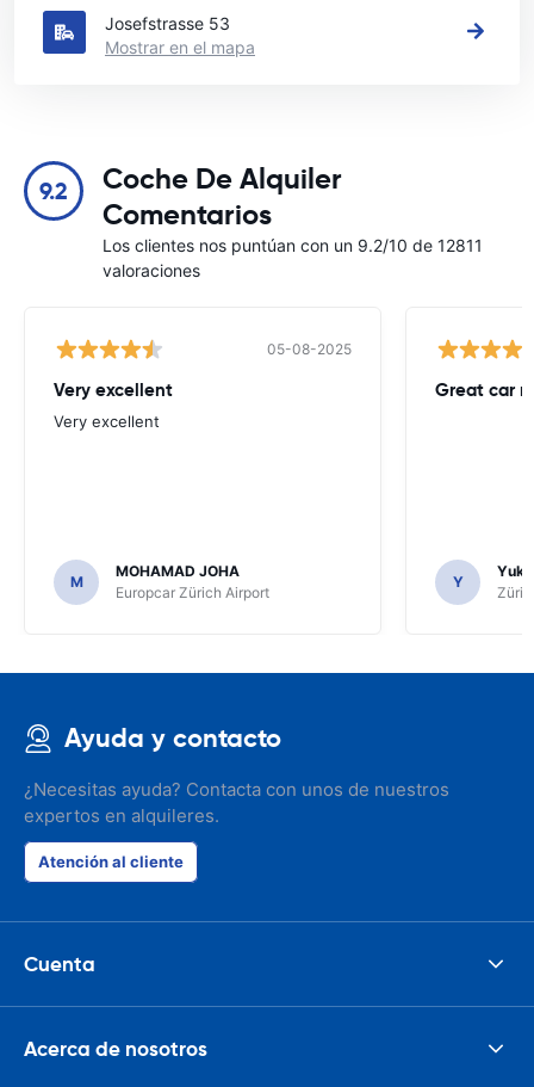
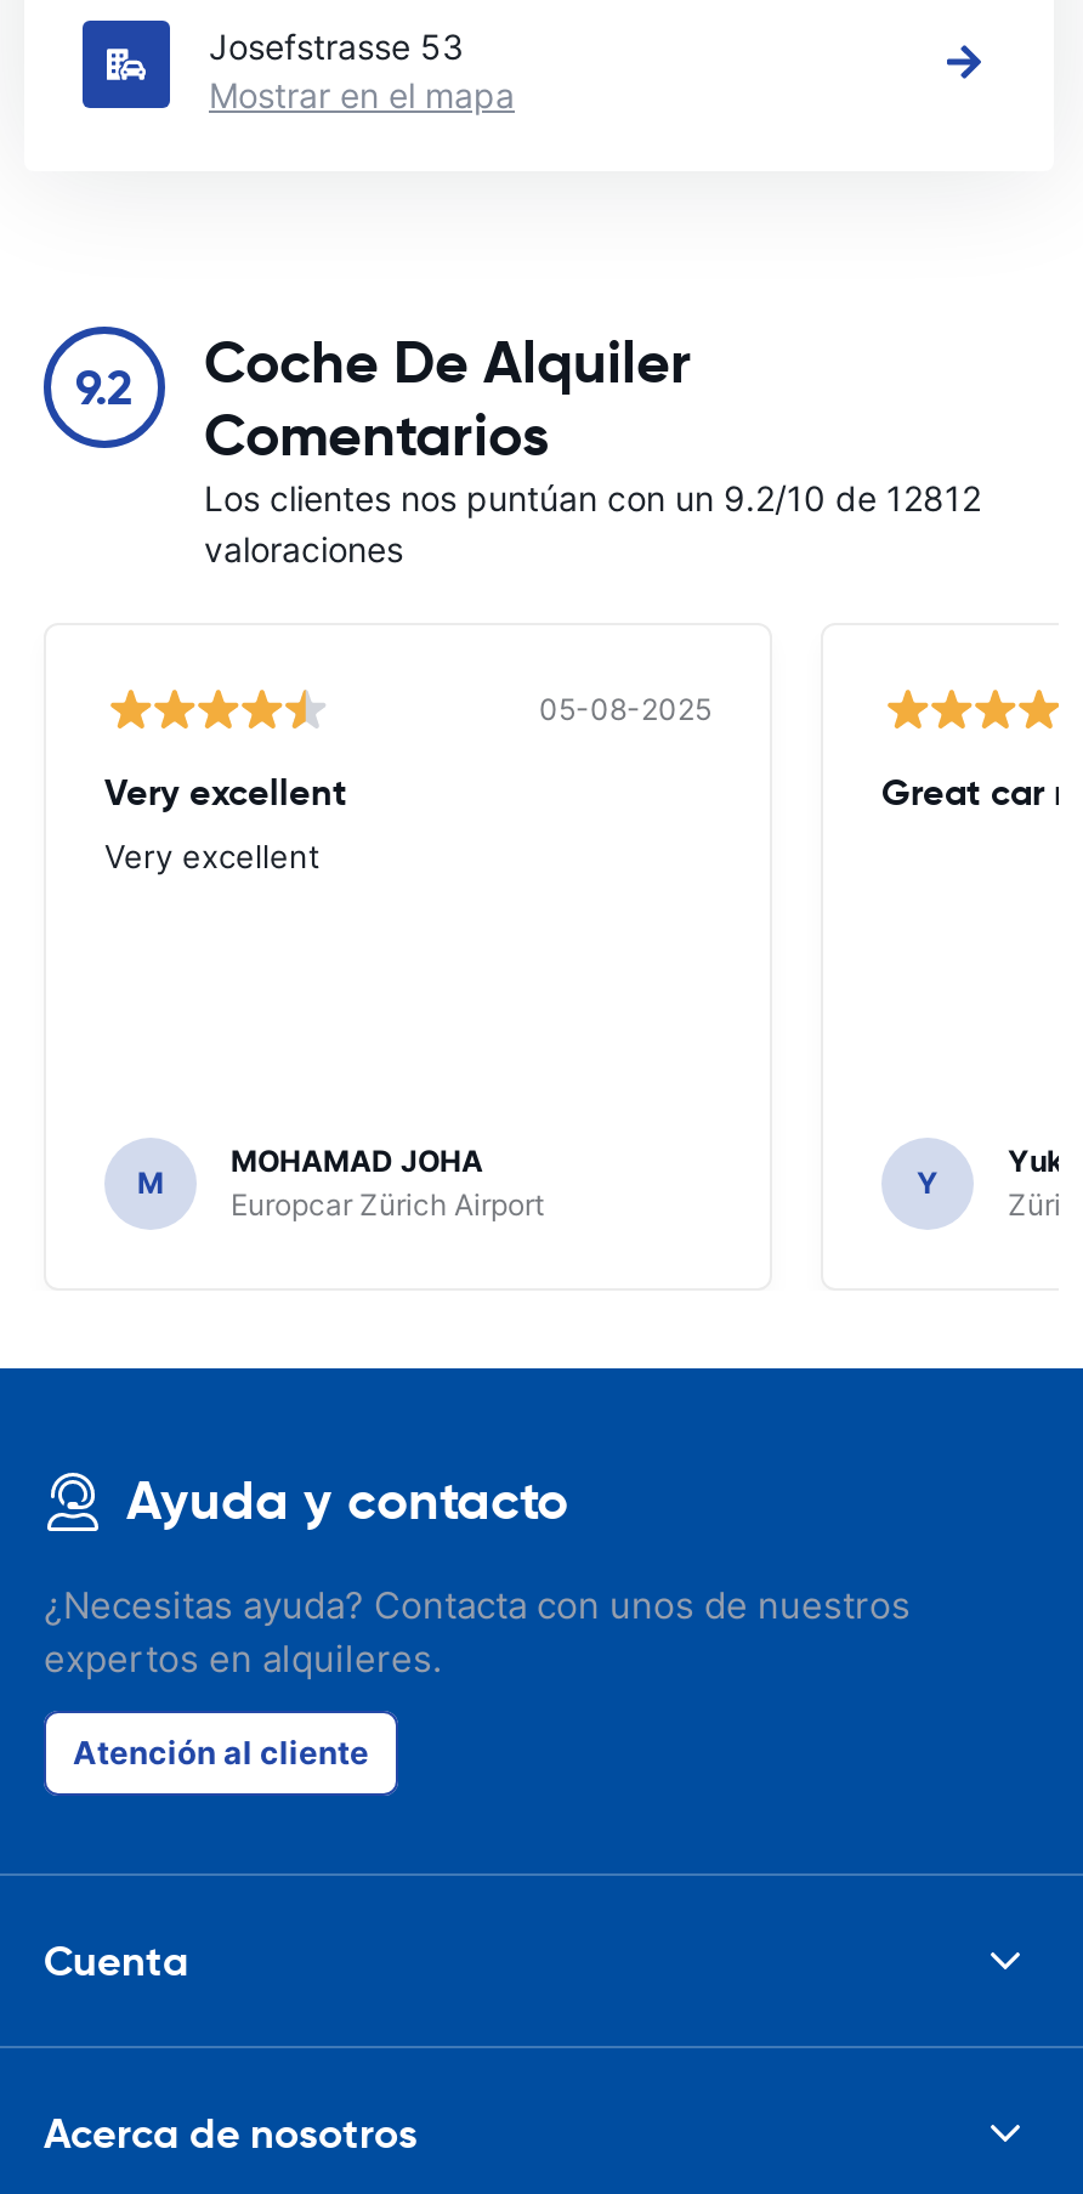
[103,235,483,255] Los clientes nos puntúan con un 9.2/10 de 12811 -> [204,477,981,518] Los clientes nos puntúan con un 9.2/10 de 12812

